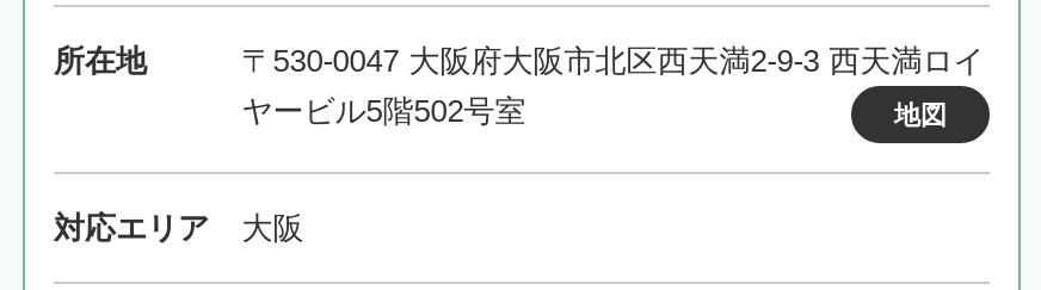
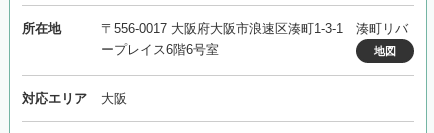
[242,44,984,130] 〒530-0047 大阪府大阪市北区西天満2-9-3 西天満ロイ | ヤービル5階502号室 -> [101,21,408,57] 〒556-0017 大阪府大阪市浪速区湊町1-3-1 湊町リバ | ープレイス6階6号室

